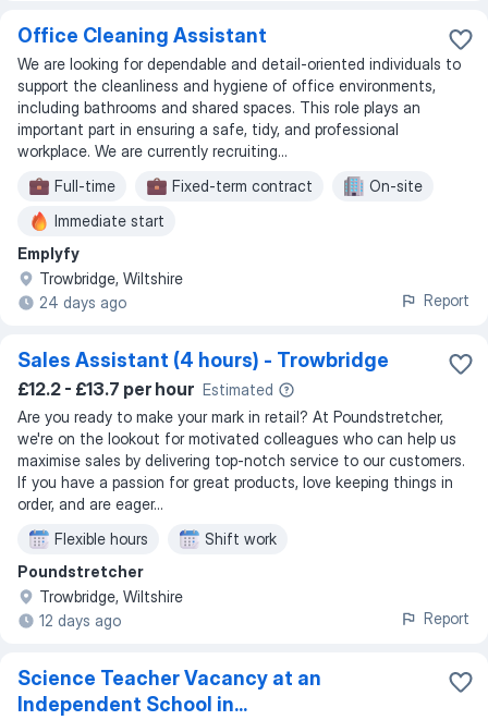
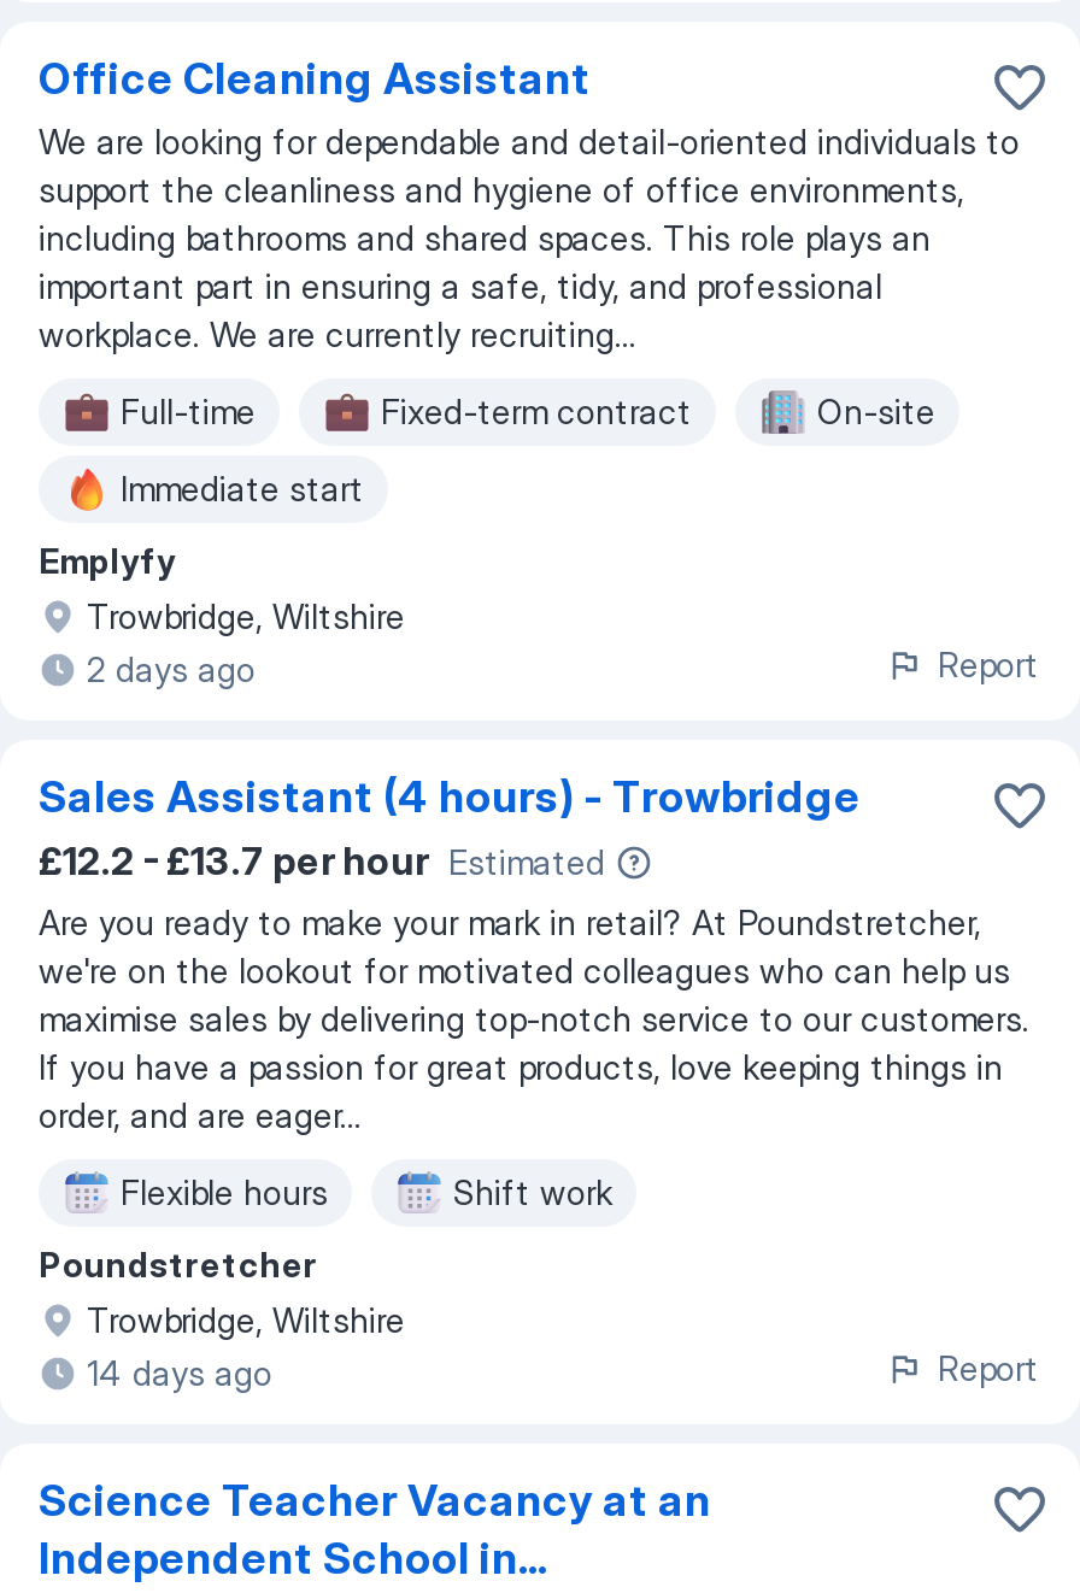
[39,293,126,312] 24 days ago -> [87,648,256,689] 2 days ago
[39,611,121,630] 12 days ago -> [87,1352,272,1393] 14 days ago

